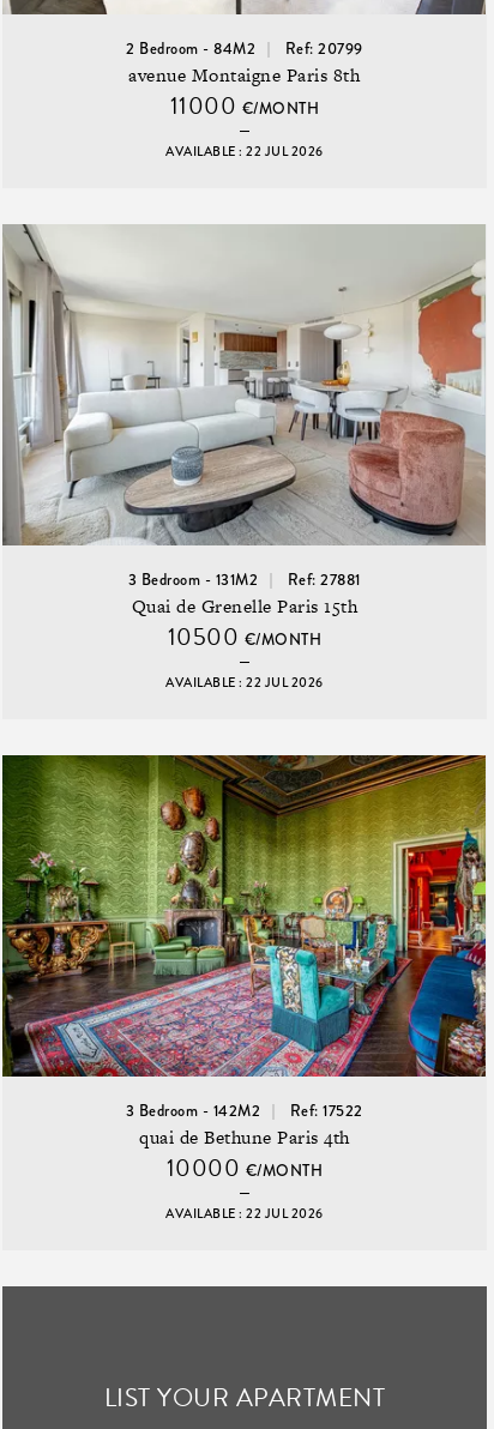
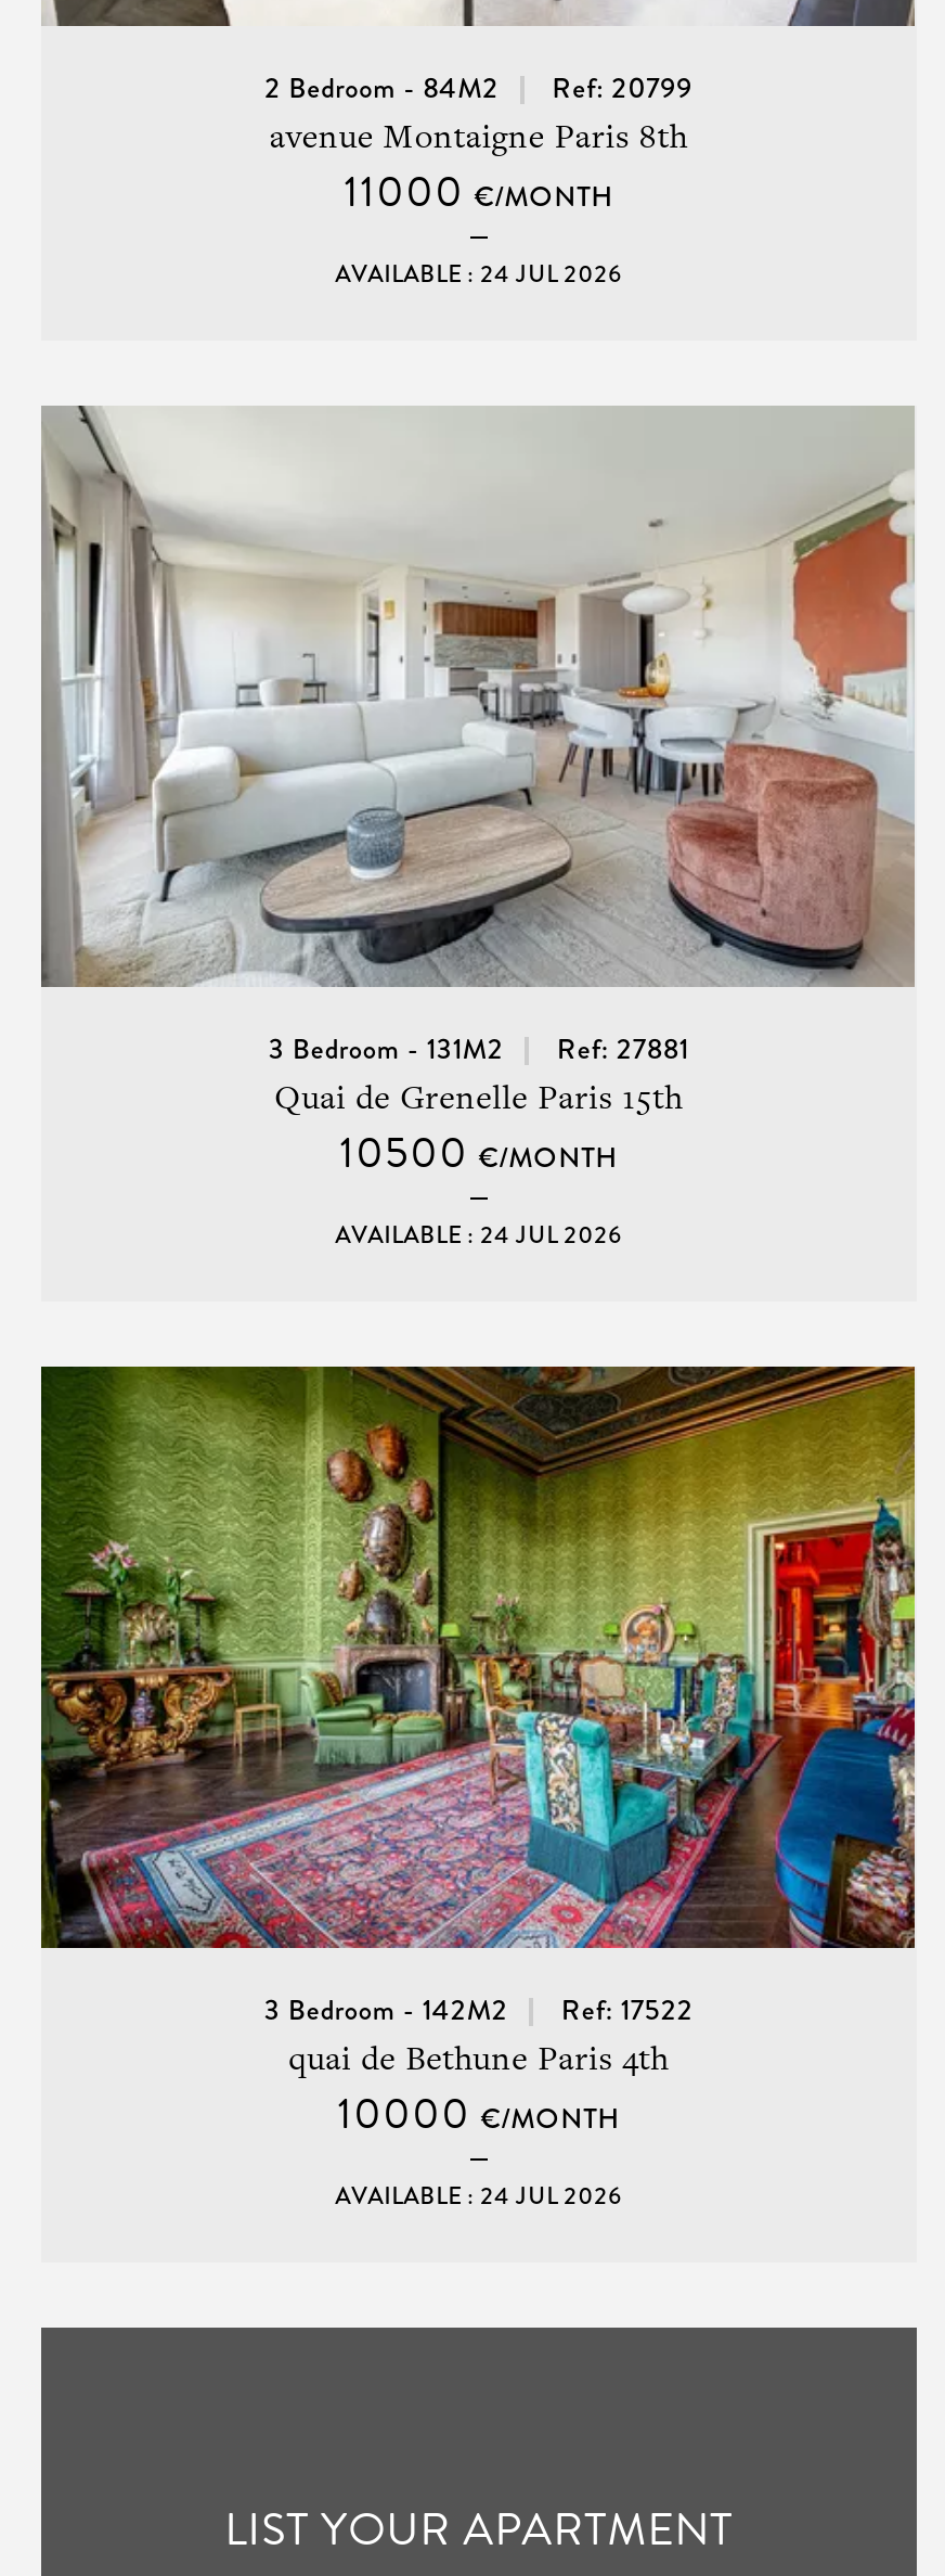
[166,142,323,160] AVAILABLE : 22 JUL 2026 -> [335,257,622,290] AVAILABLE : 24 JUL 2026
[166,673,323,691] AVAILABLE : 22 JUL 2026 -> [335,1218,622,1251] AVAILABLE : 24 JUL 2026
[166,1204,323,1222] AVAILABLE : 22 JUL 2026 -> [335,2179,622,2212] AVAILABLE : 24 JUL 2026

